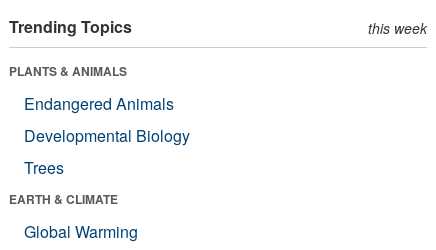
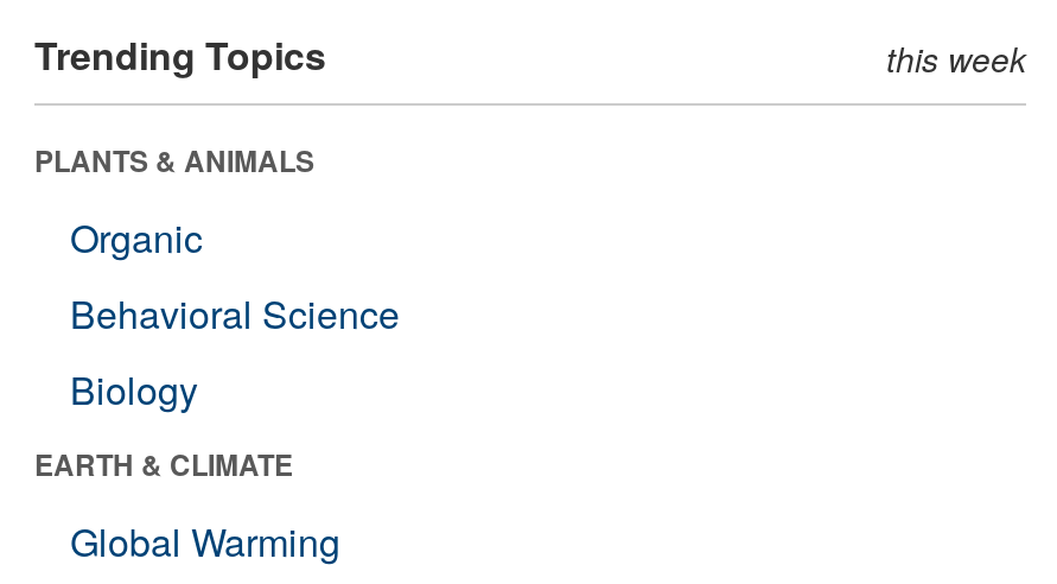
[24,92,190,179] Endangered Animals | Developmental Biology | Trees -> [70,210,400,416] Organic | Behavioral Science | Biology

